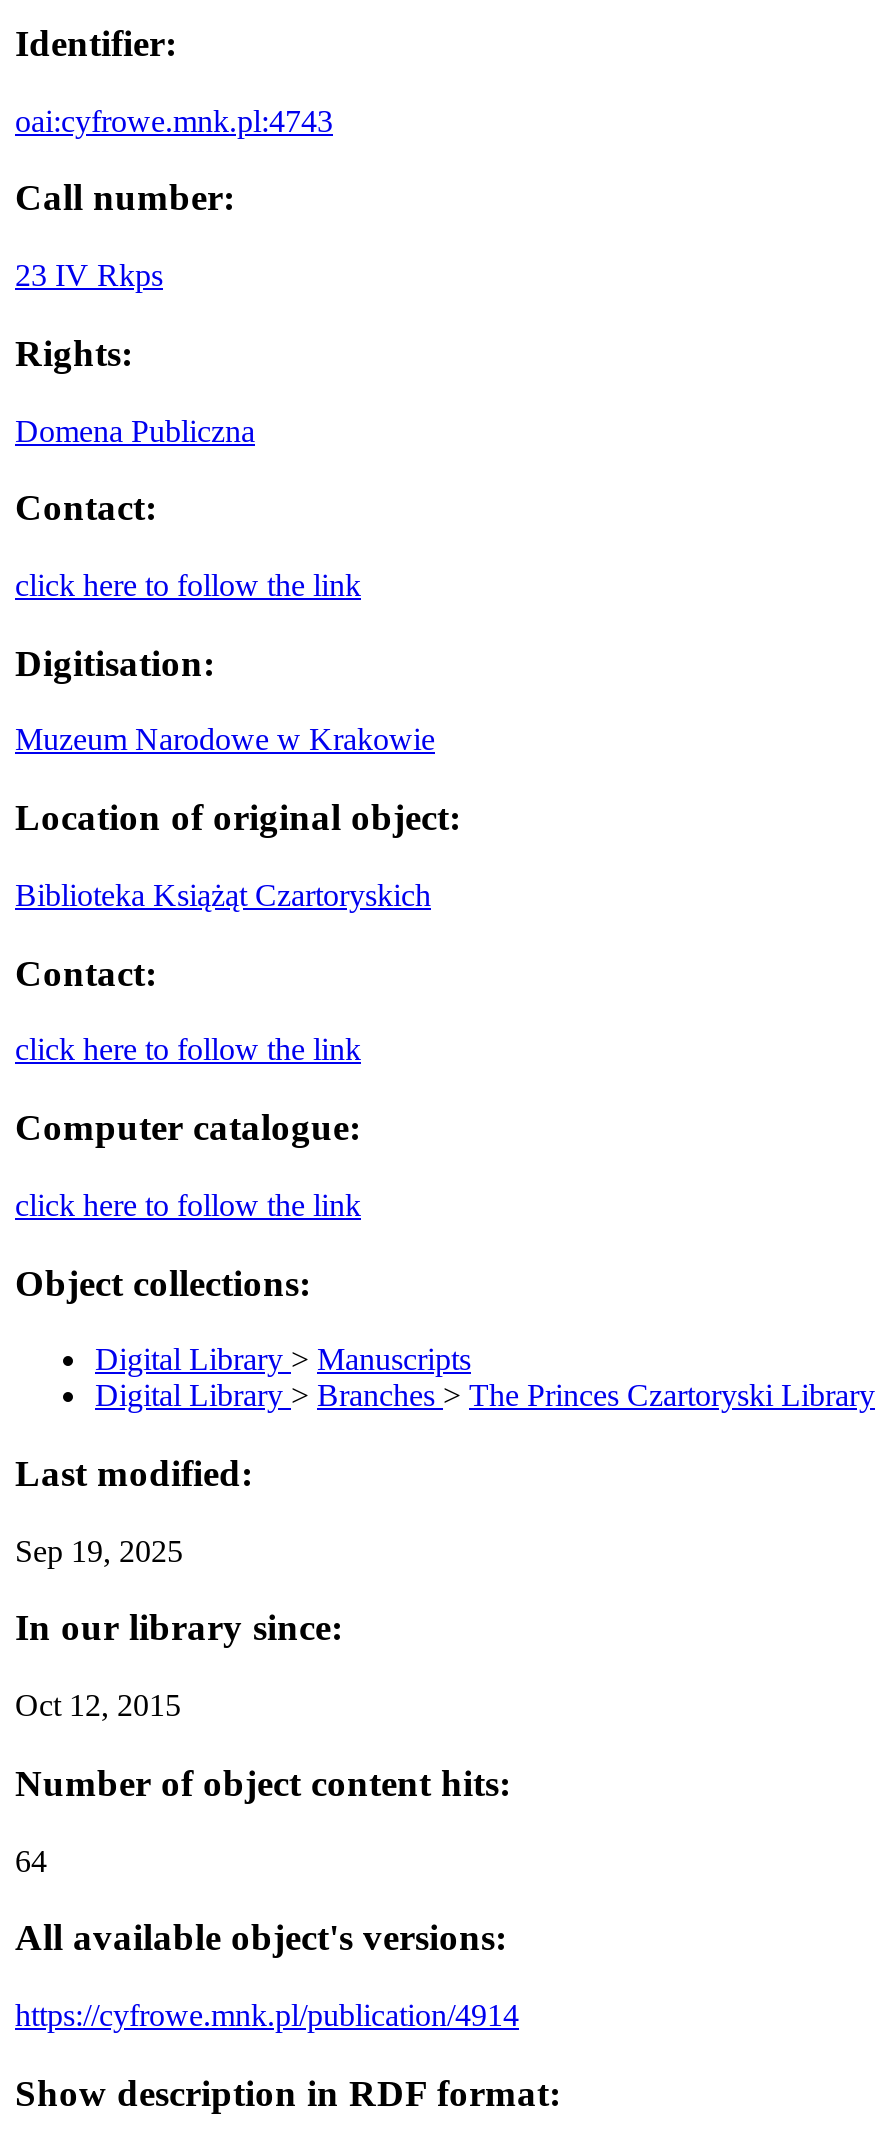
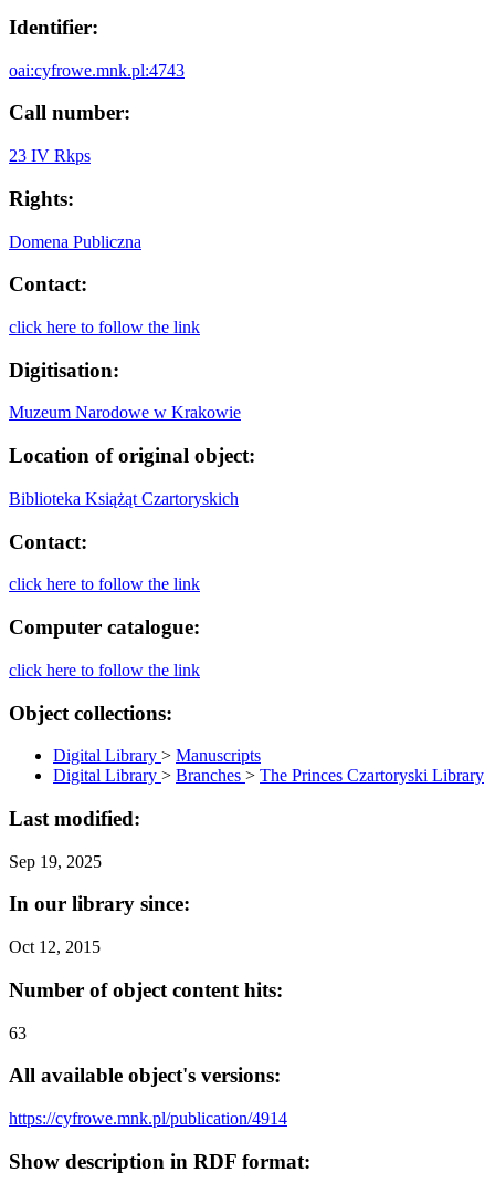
[15,1843,47,1877] 64 -> [9,1023,27,1042] 63

